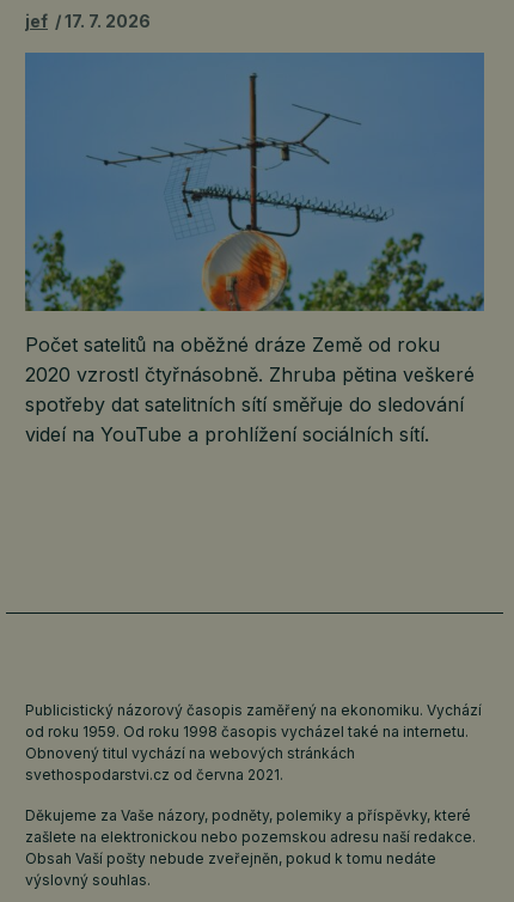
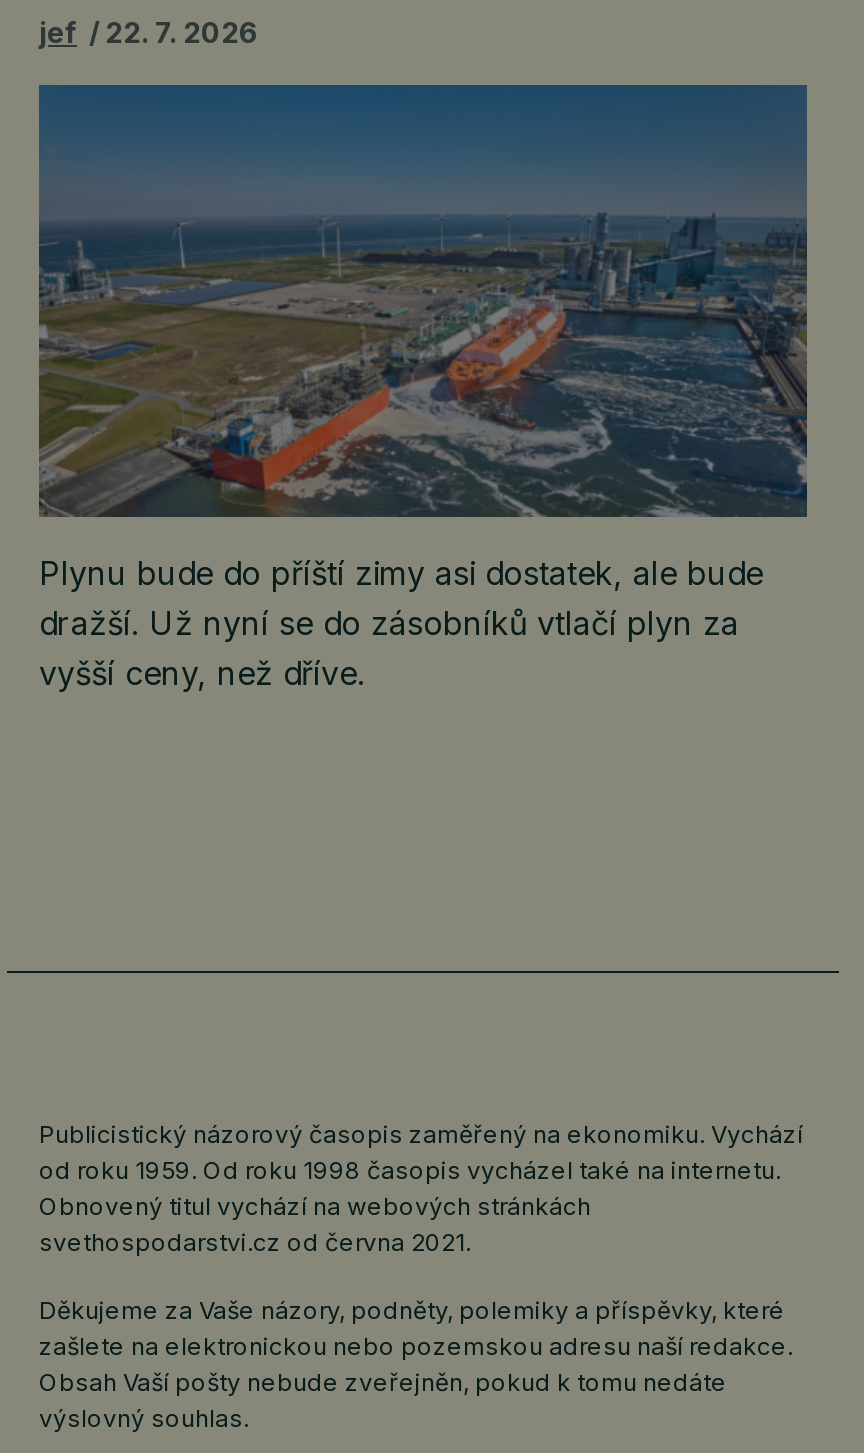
[25,11,151,32] jef 17. 7. 2026 -> [39,14,259,48] jef 22. 7. 2026
[24,51,485,447] [image] | Počet satelitů na oběžné dráze Země od roku | 2020 vzrostl čtyřnásobně. Zhruba pětina veškeré | spotřeby dat satelitních sítí směřuje do sledování | videí na YouTube a prohlížení sociálních sítí. -> [37,83,809,692] [image] | Plynu bude do příští zimy asi dostatek, ale bude | dražší. Už nyní se do zásobníků vtlačí plyn za | vyšší ceny, než dříve.

